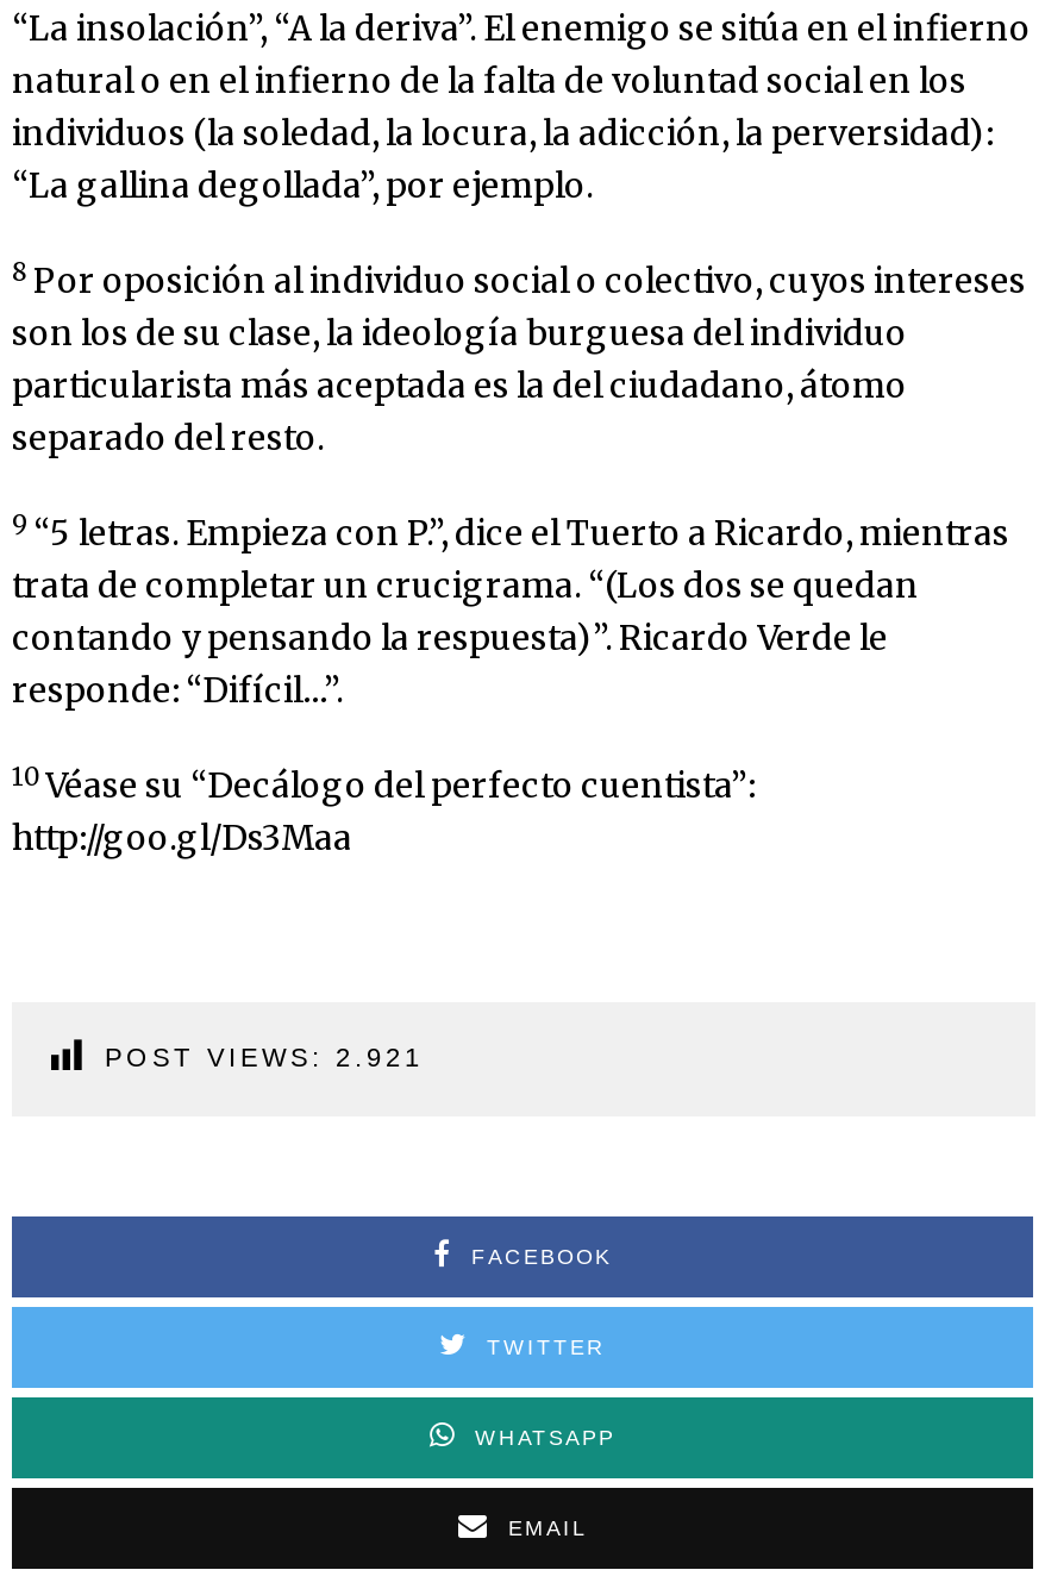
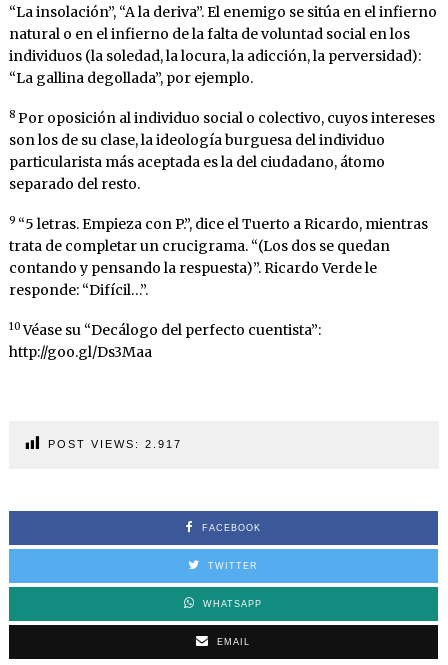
[105,1042,424,1071] POST VIEWS: 2.921 -> [48,438,182,450] POST VIEWS: 2.917

